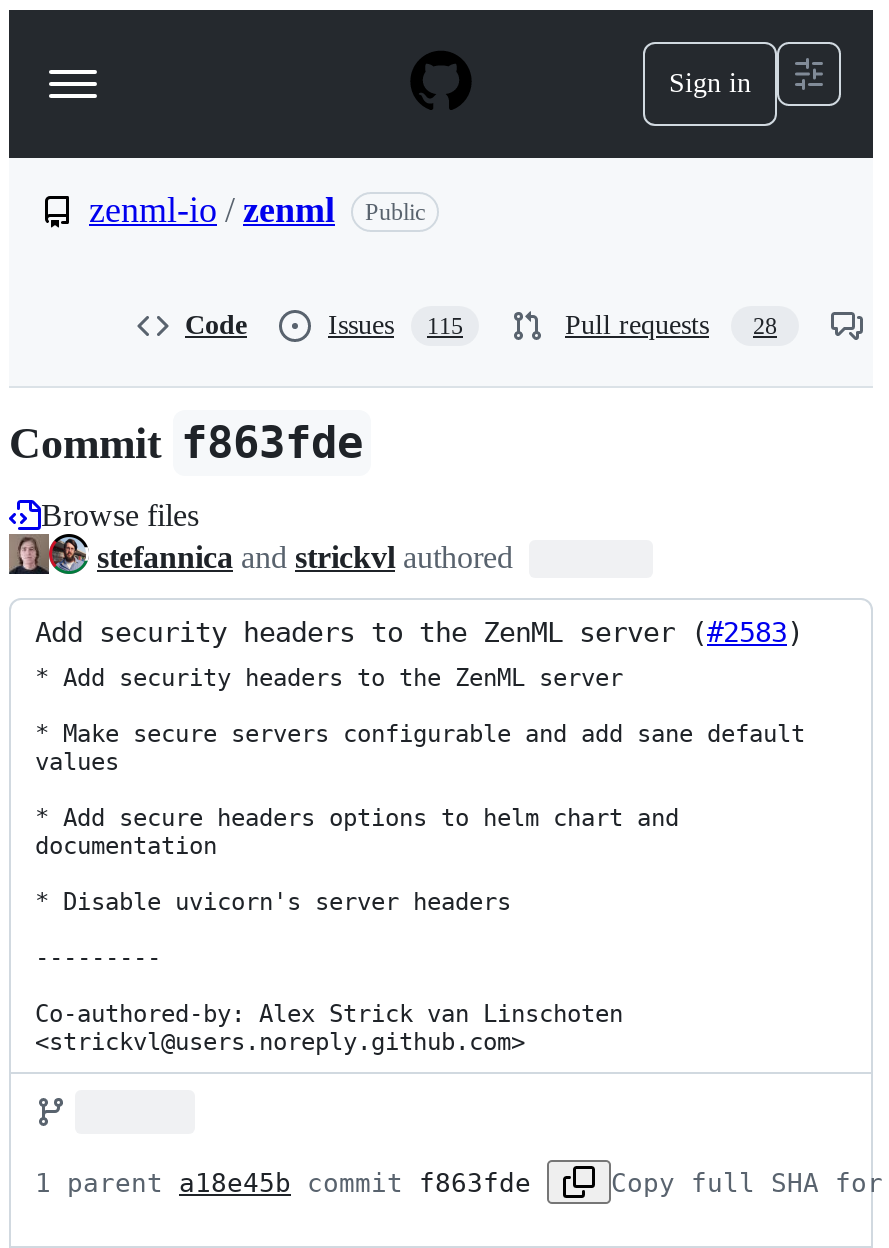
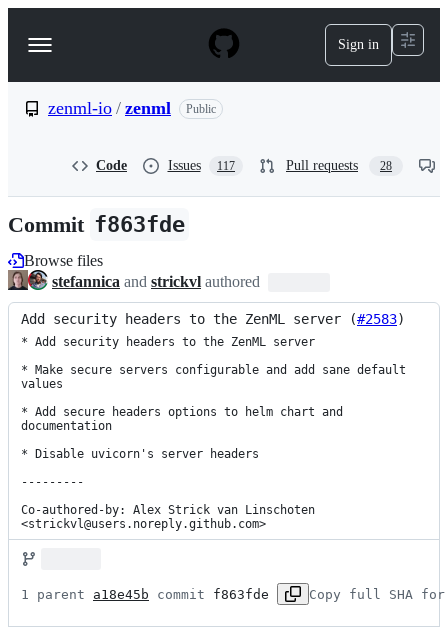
[328,310,463,340] Issues 115 -> [167,158,235,173] Issues 117

